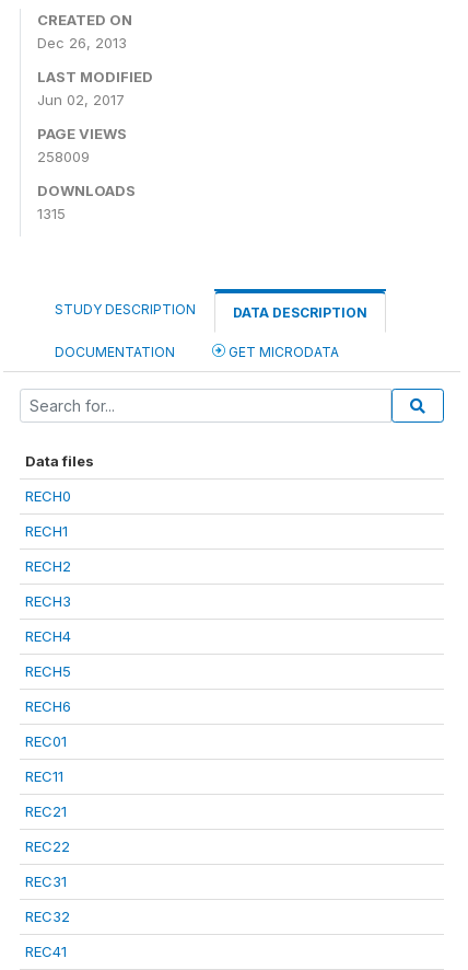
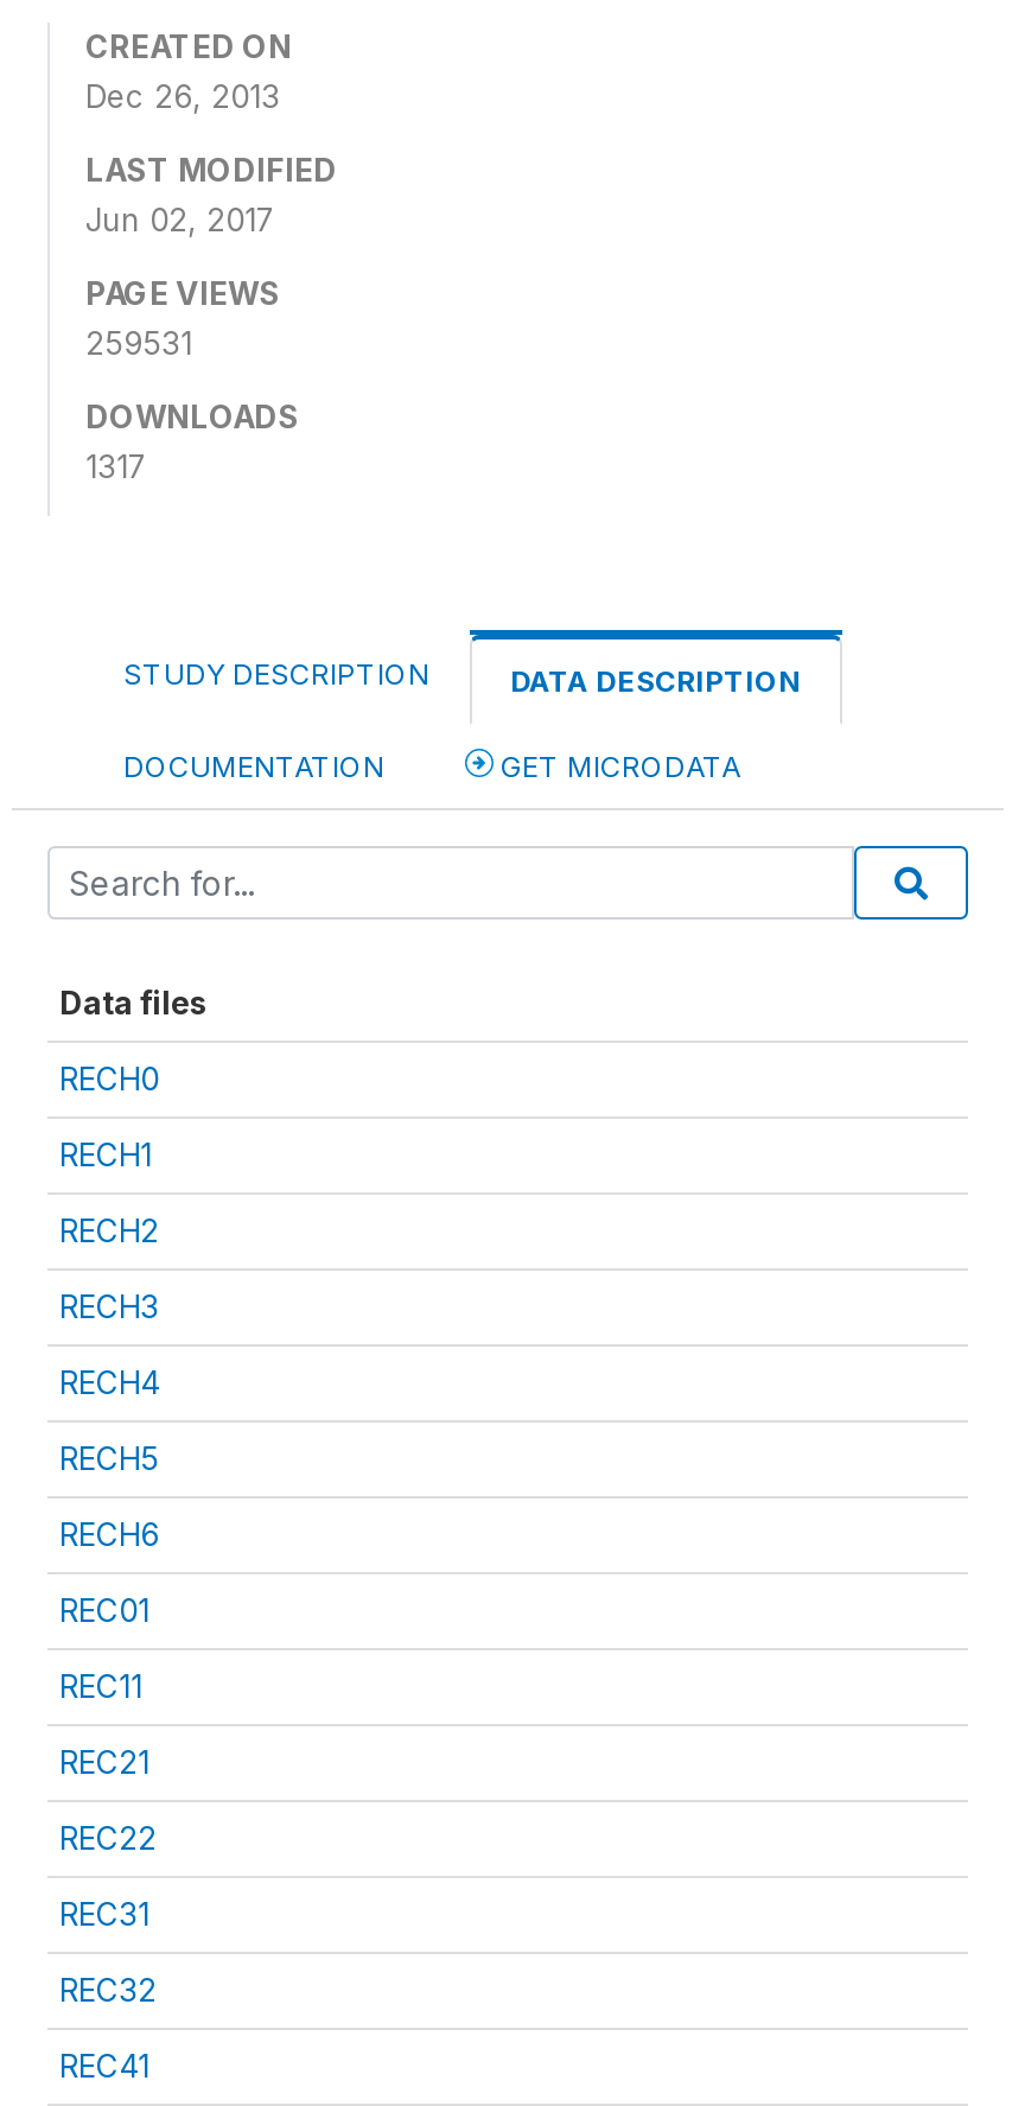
[37,148,90,165] 258009 -> [85,324,192,362] 259531
[37,205,66,222] 1315 -> [85,447,147,485] 1317

